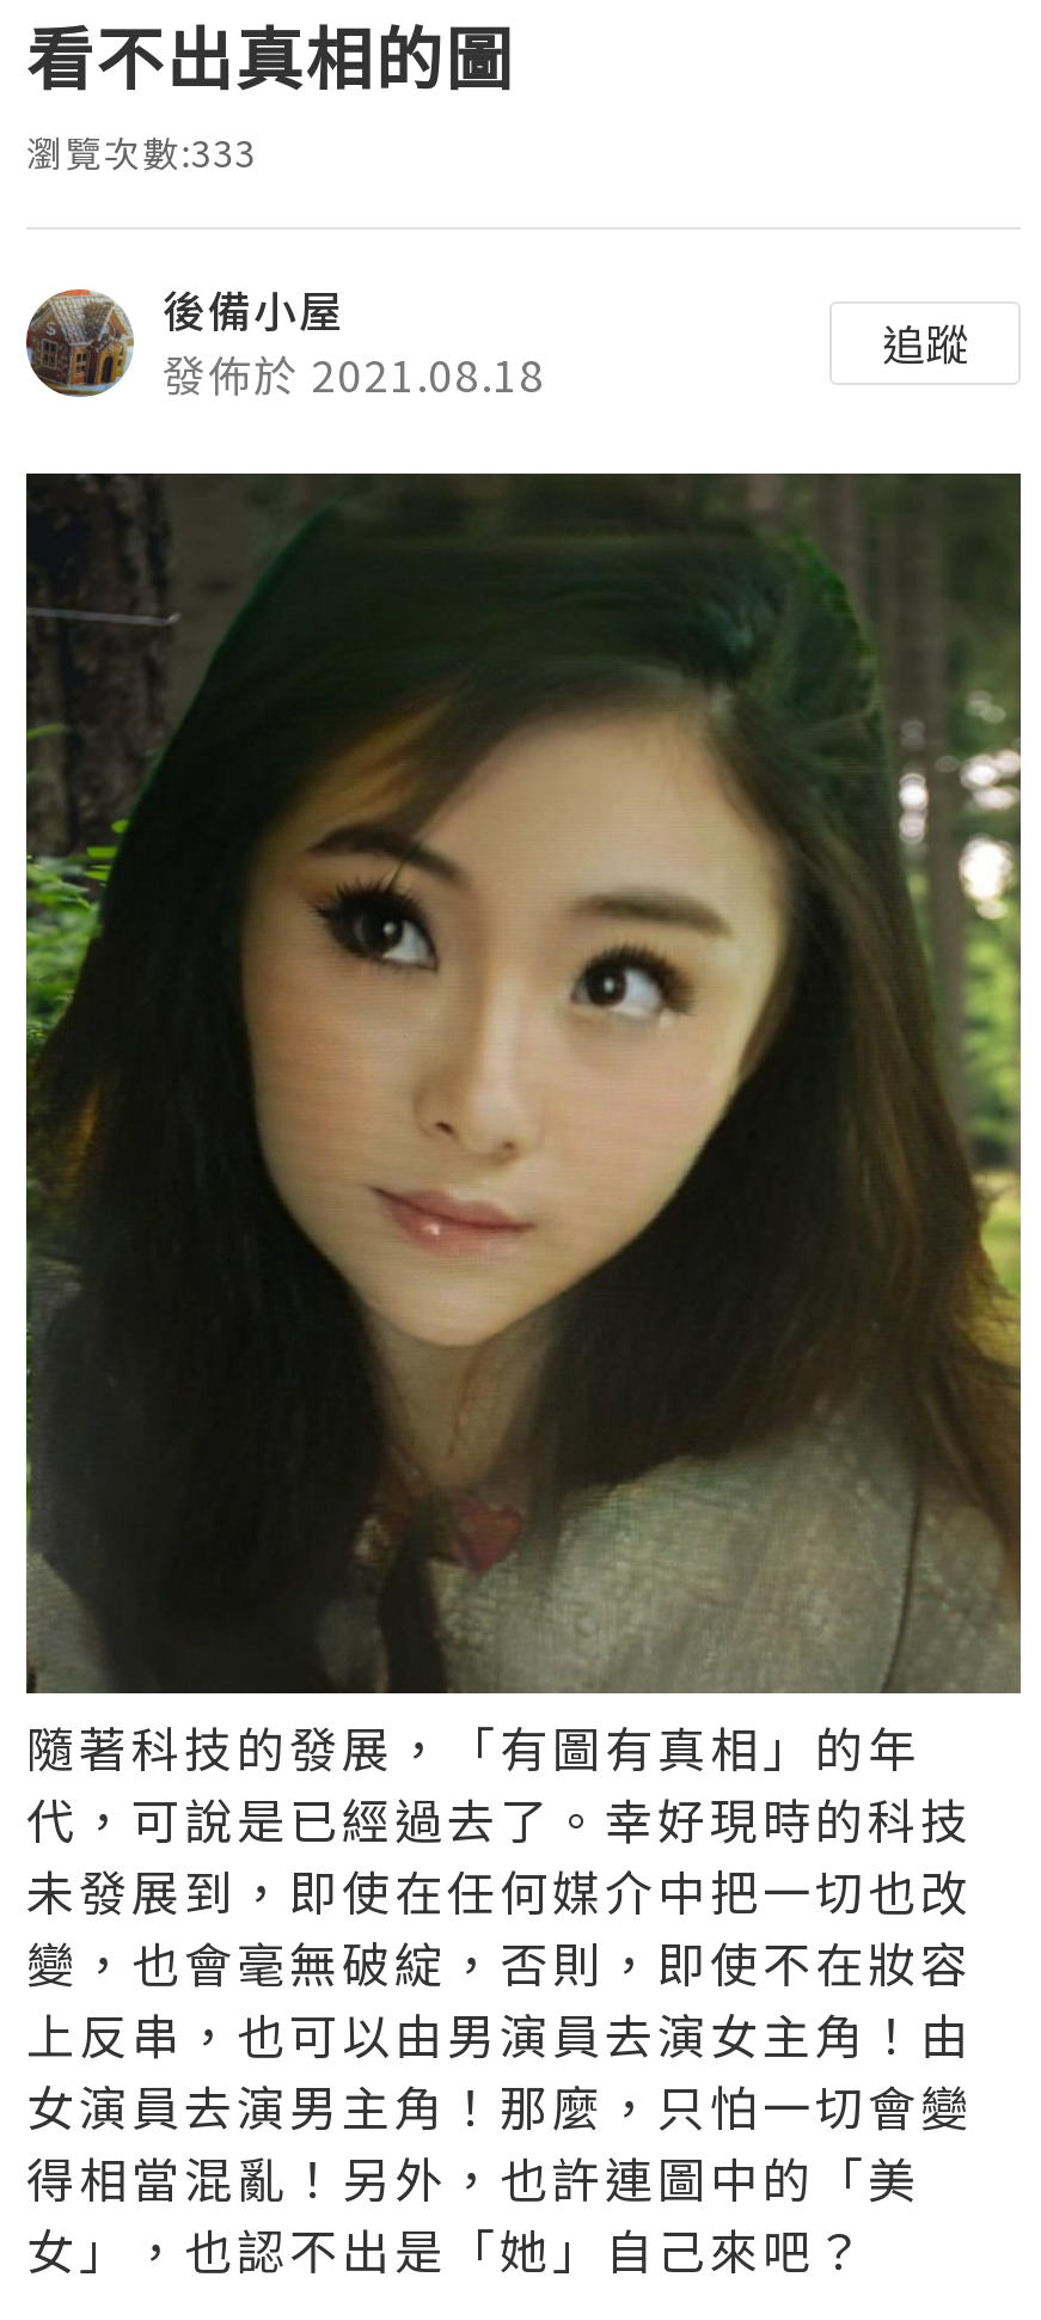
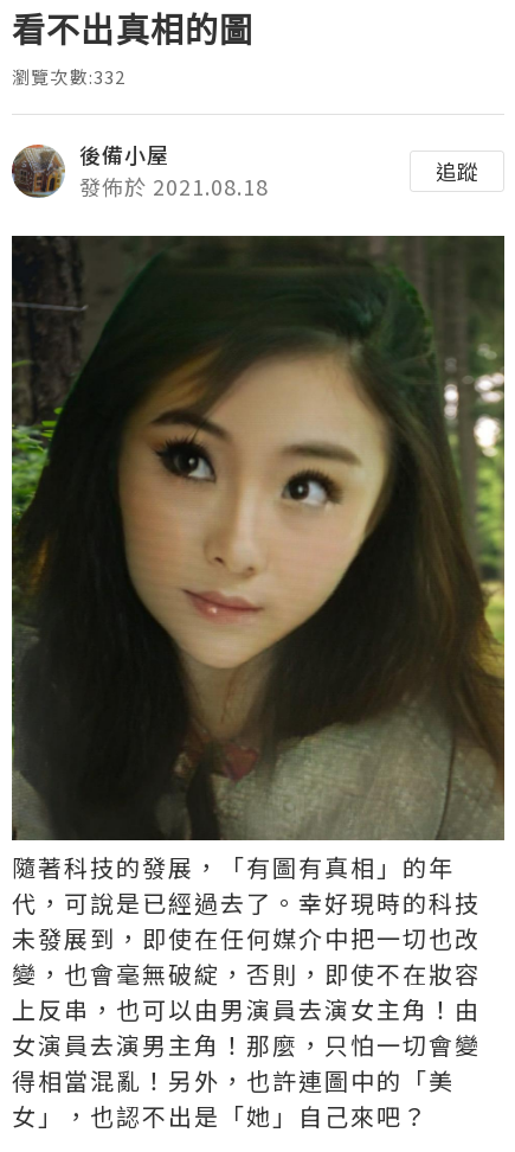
[26,127,257,177] 瀏覽次數:333 -> [12,64,126,89] 瀏覽次數:332

